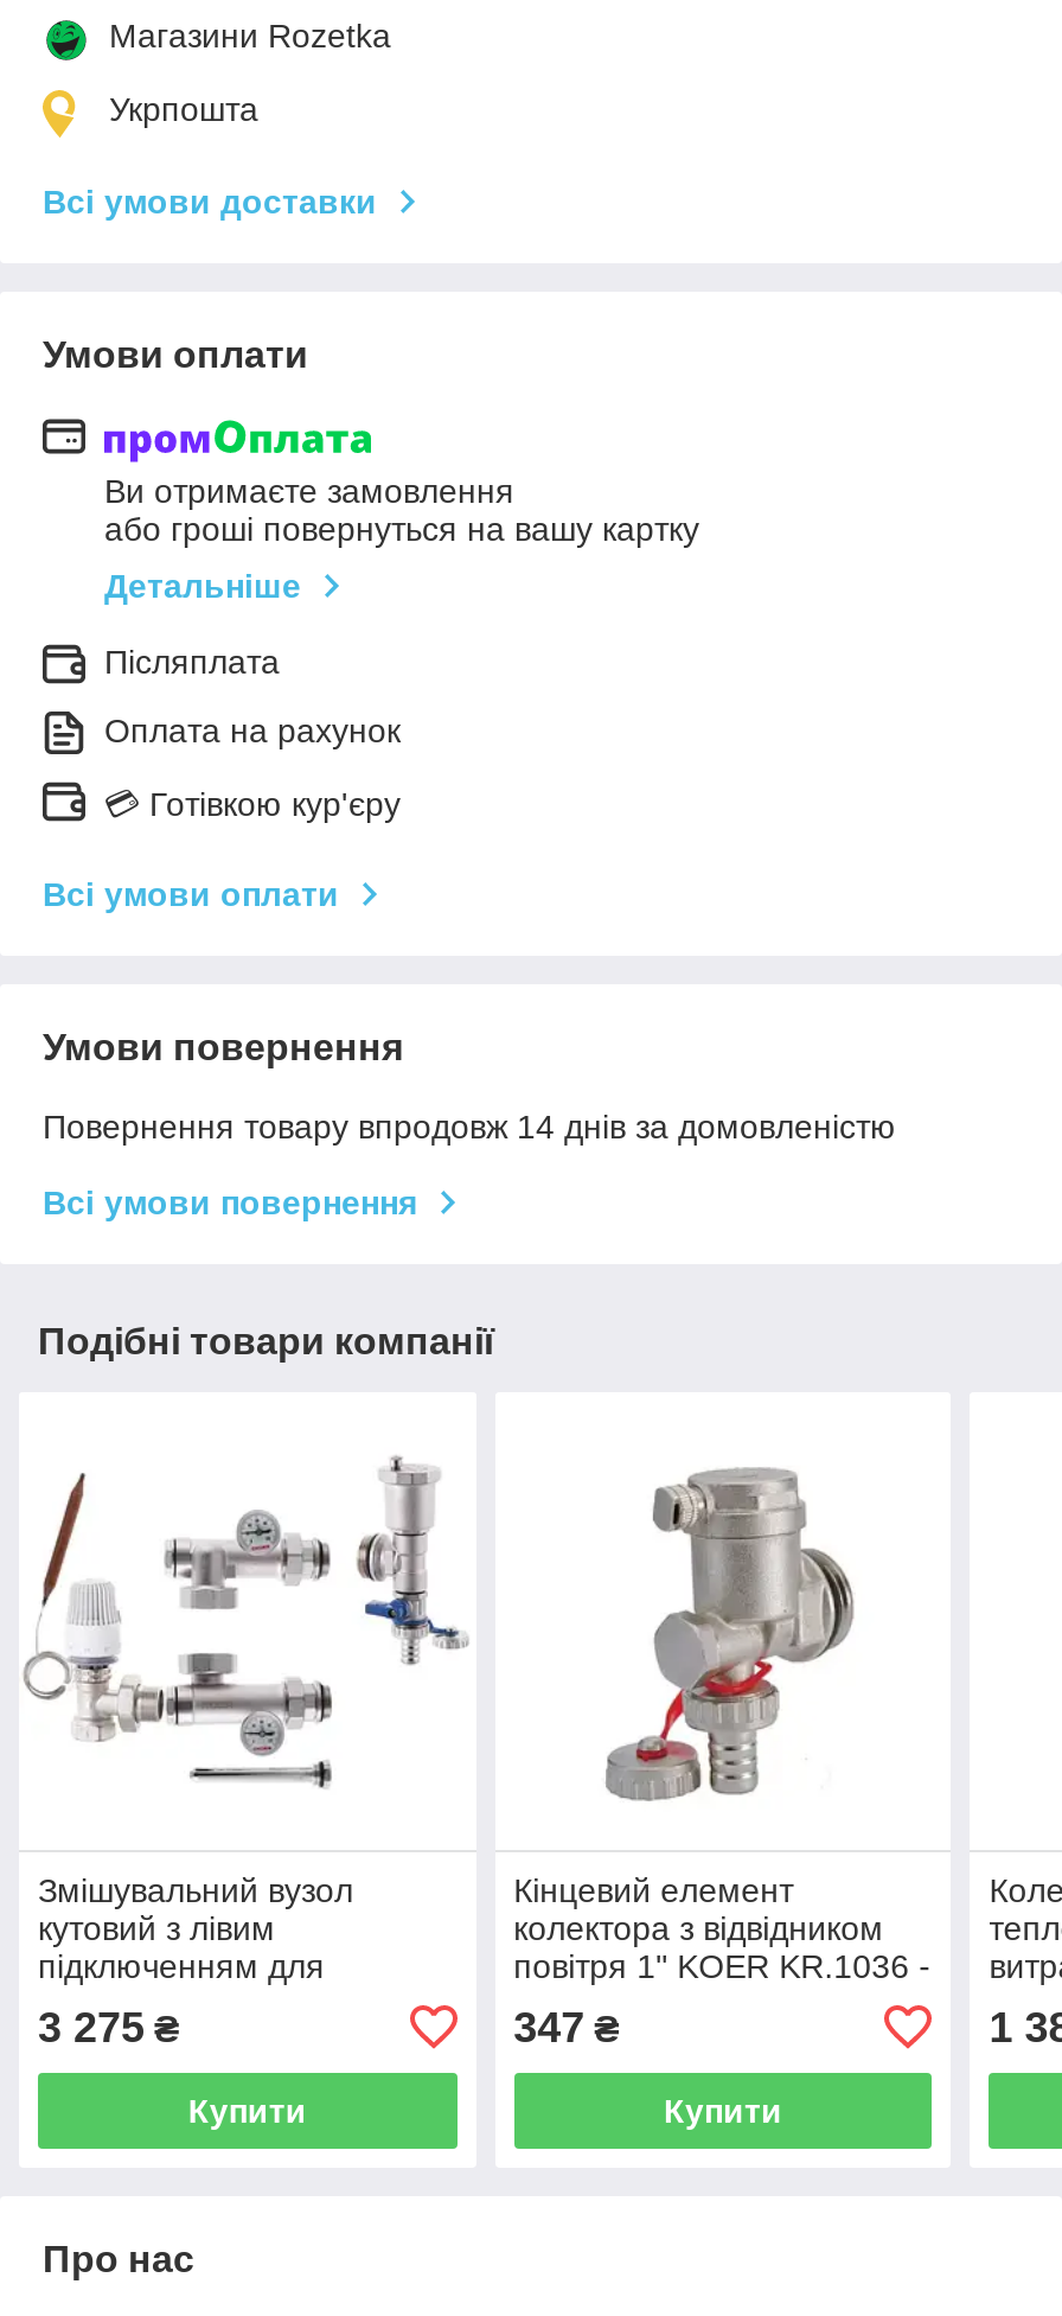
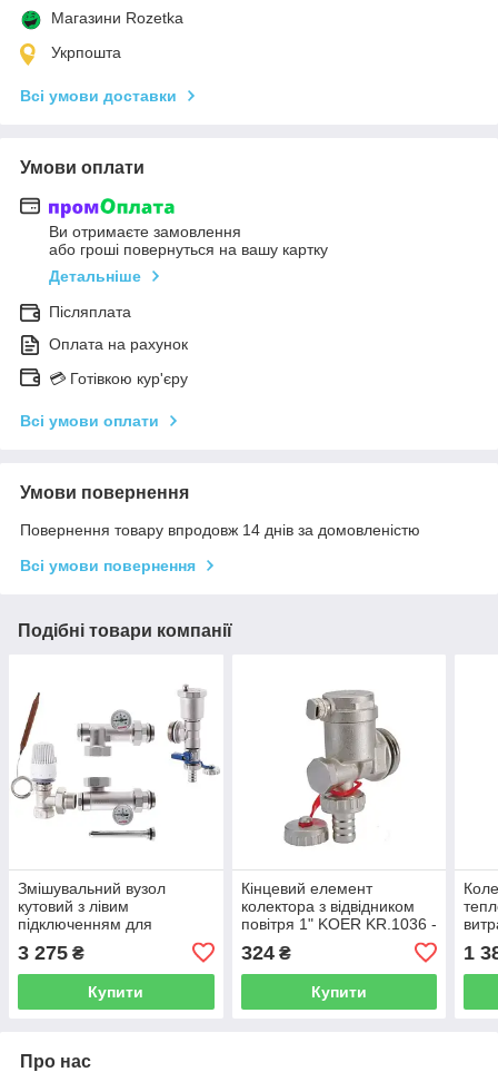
[513,2004,620,2051] 347 ₴ -> [241,942,291,964] 324 ₴

